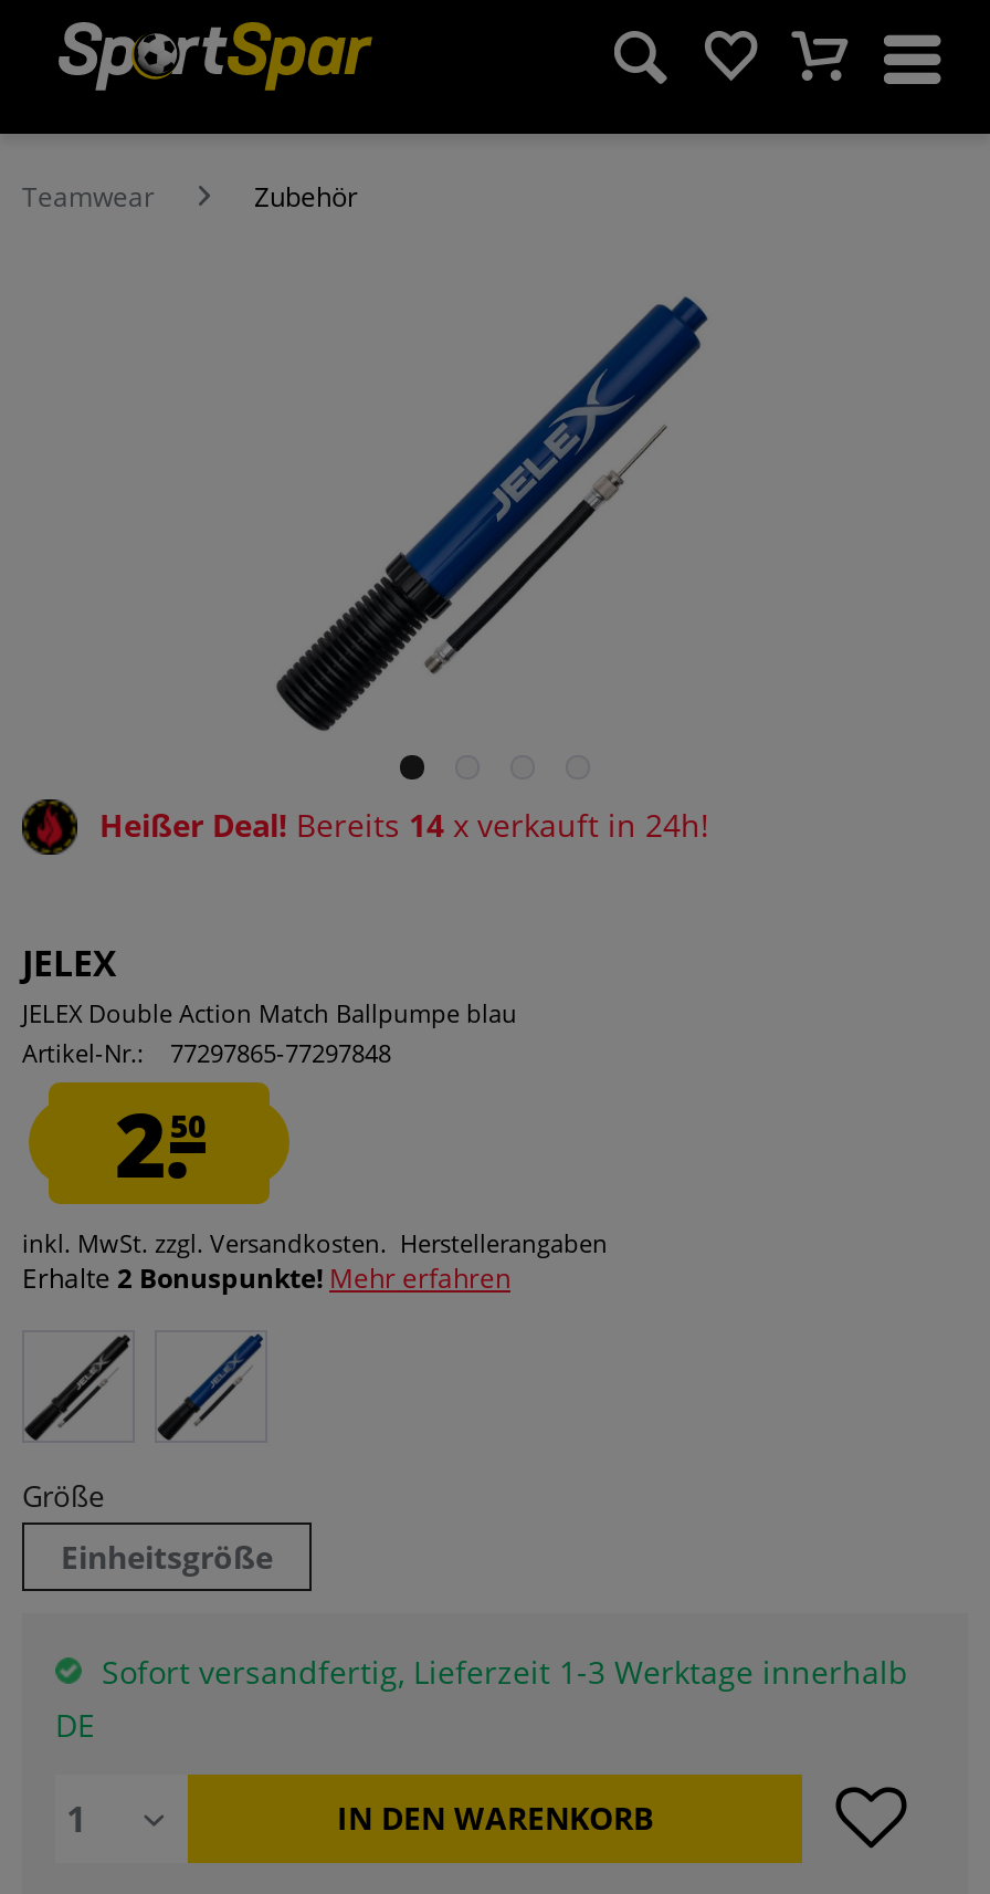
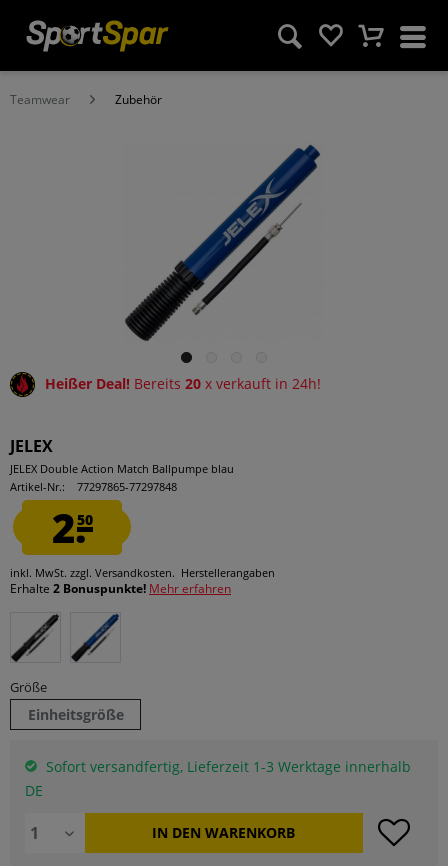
[99,804,709,846] Heißer Deal! Bereits 14 x verkauft in 24h! -> [45,374,321,393] Heißer Deal! Bereits 20 x verkauft in 24h!

